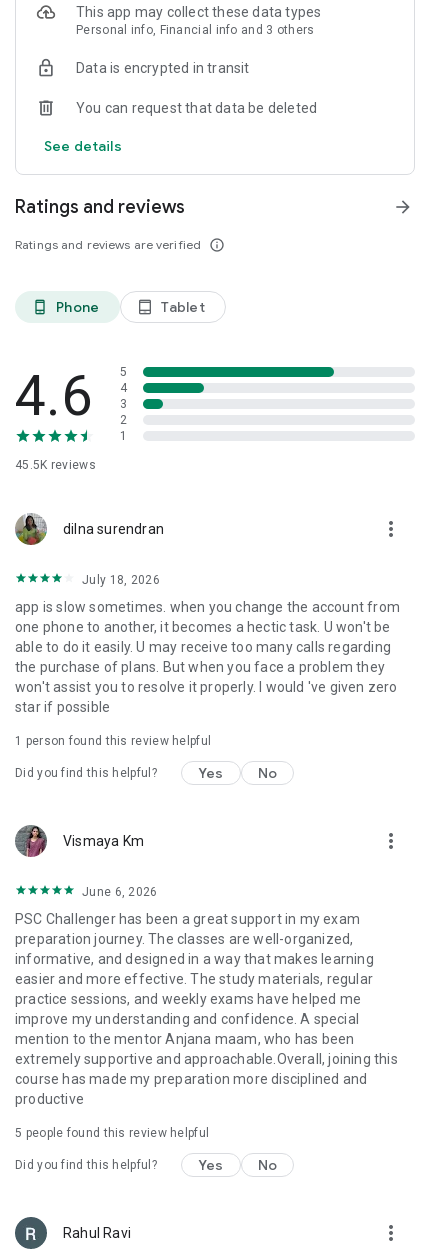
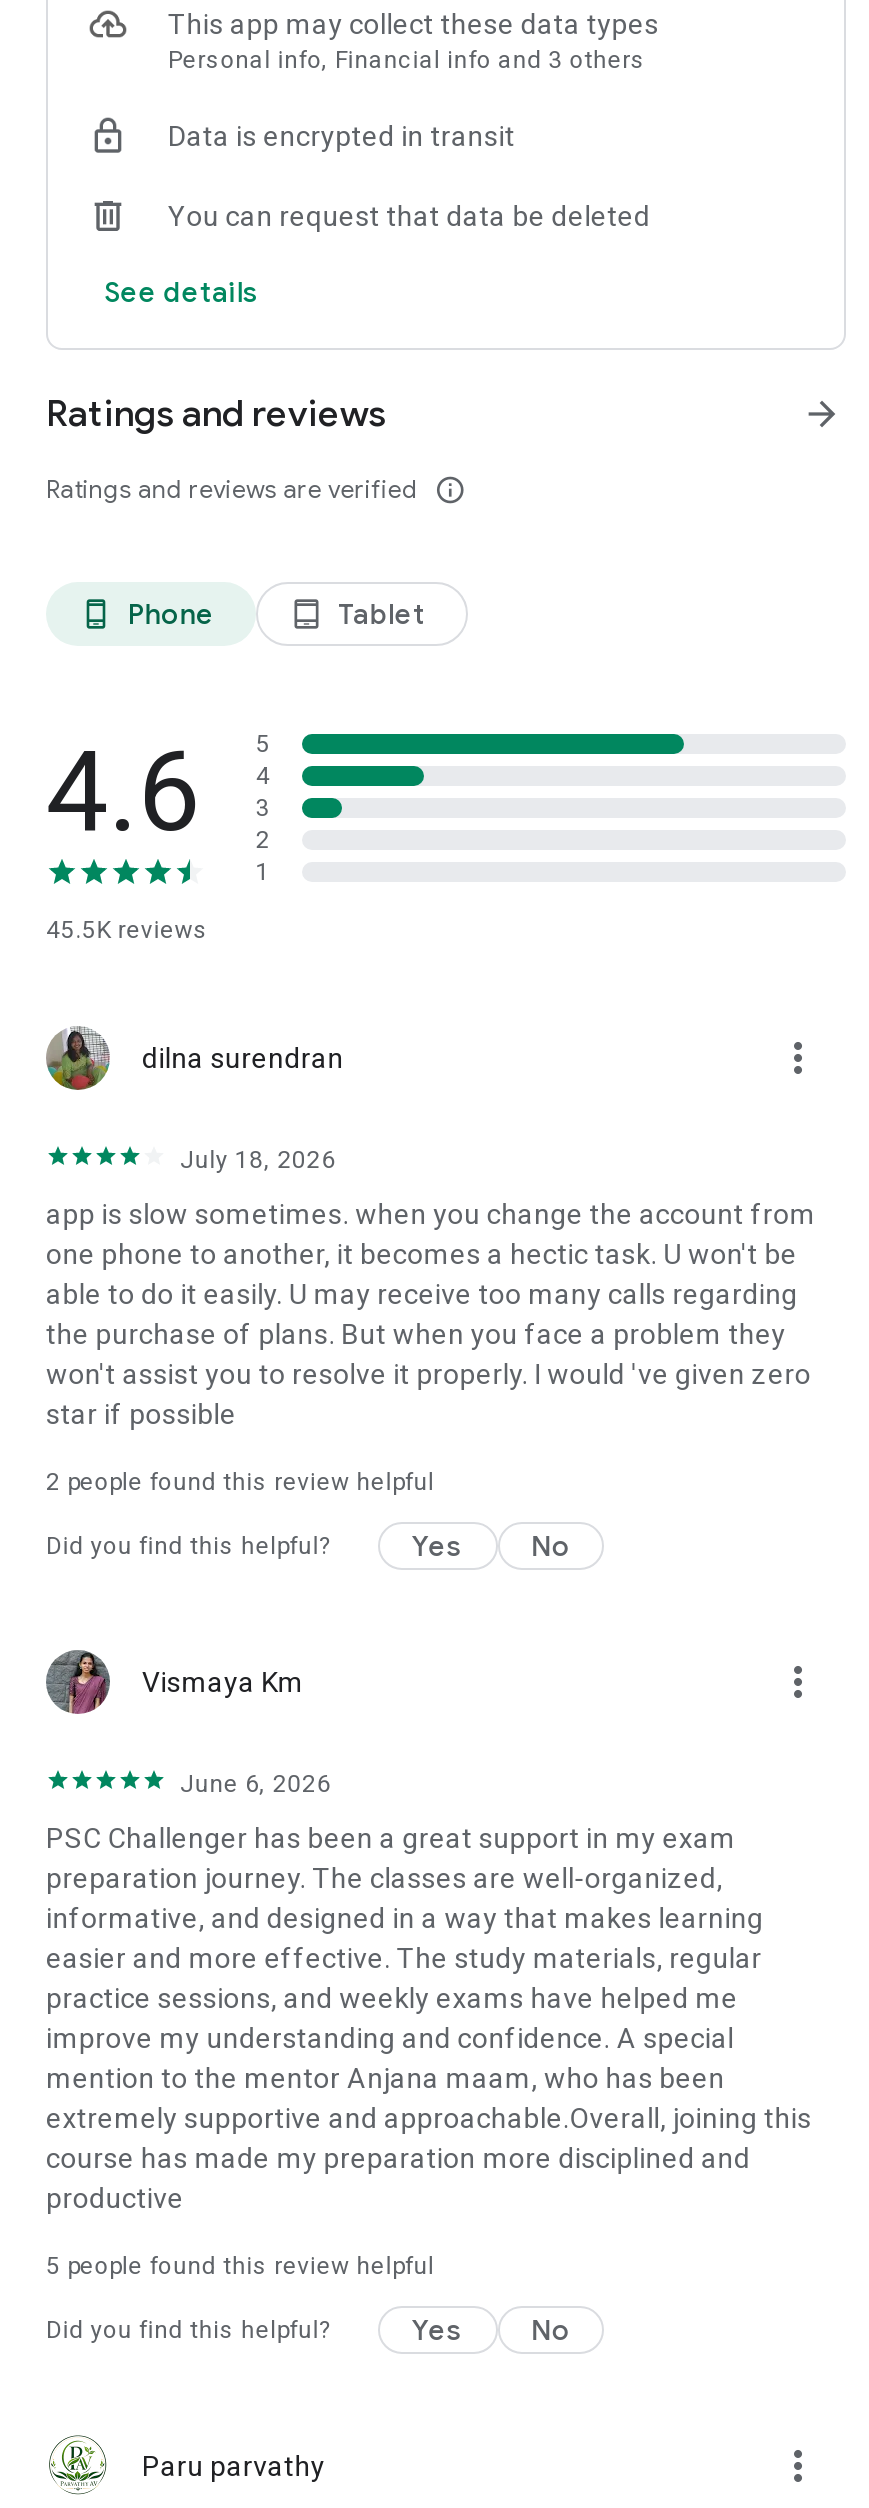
[15,734,211,748] 1 person found this review helpful -> [46,1468,434,1496] 2 people found this review helpful
[14,1216,131,1250] [image] | Rahul Ravi -> [46,2434,325,2498] [image] | Paru parvathy

